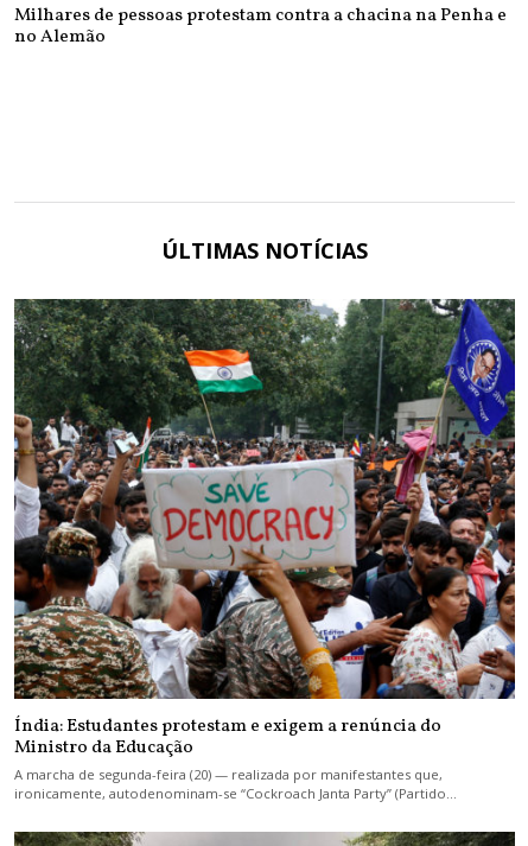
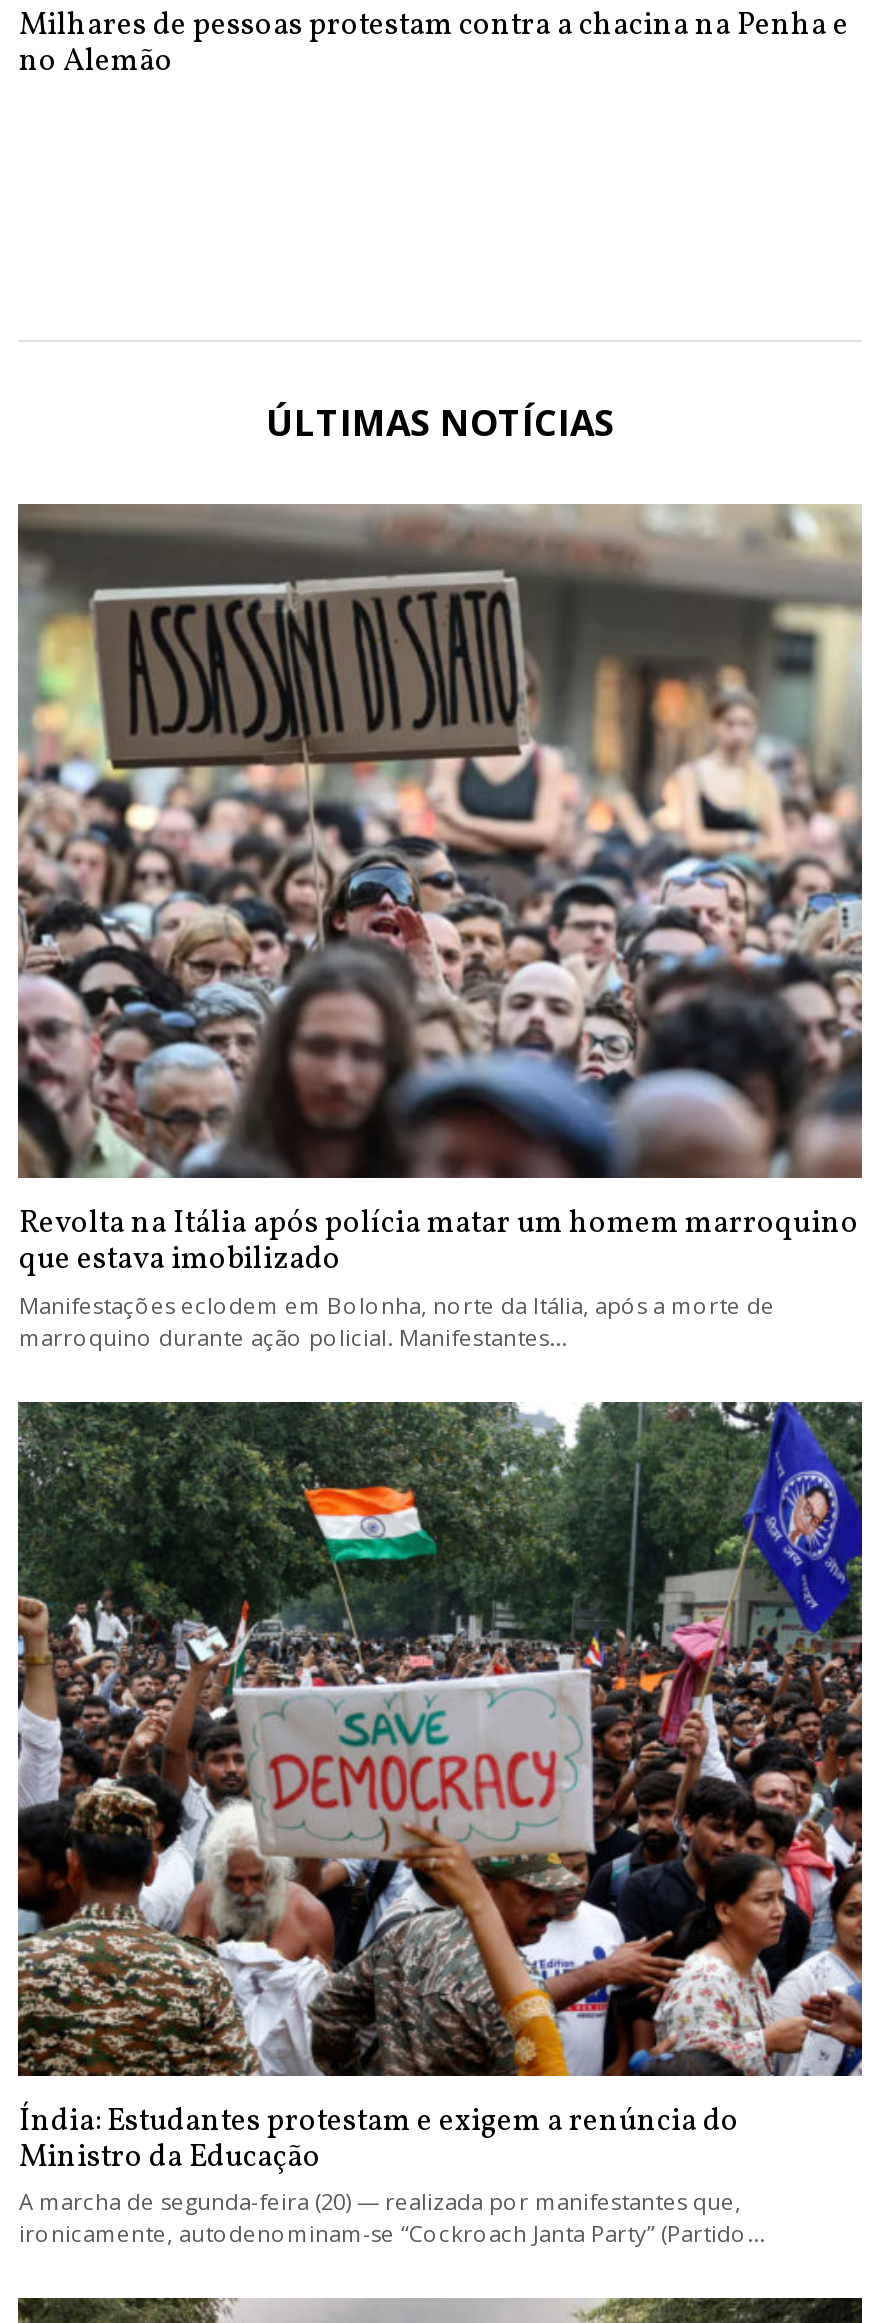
none -> [16,504,864,1352] [image] | Revolta na Itália após polícia matar um homem marroquino | que estava imobilizado | Manifestações eclodem em Bolonha, norte da Itália, após a morte de | marroquino durante ação policial. Manifestantes…

